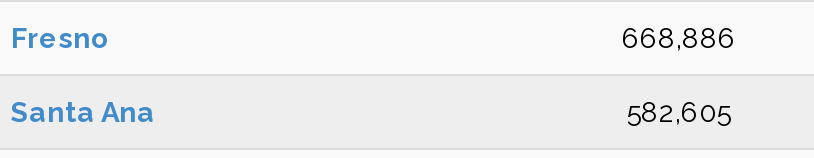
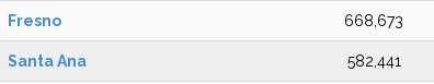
[622,22,736,54] 668,886 -> [344,12,403,29] 668,673
[627,96,731,128] 582,605 -> [347,52,401,70] 582,441

